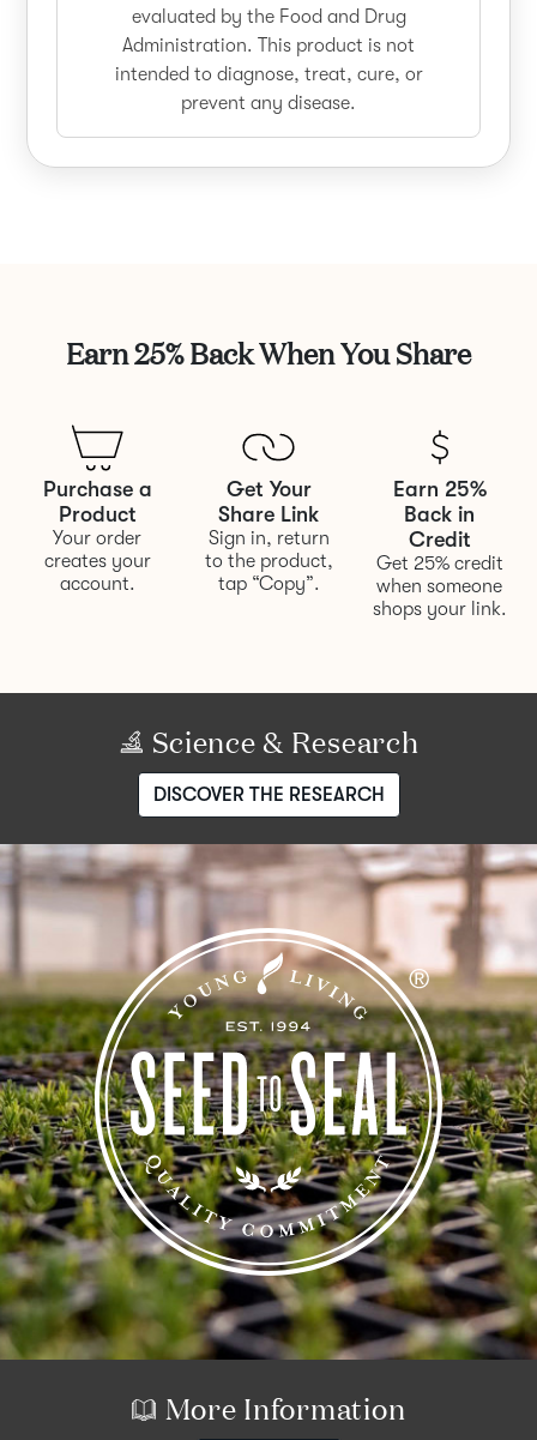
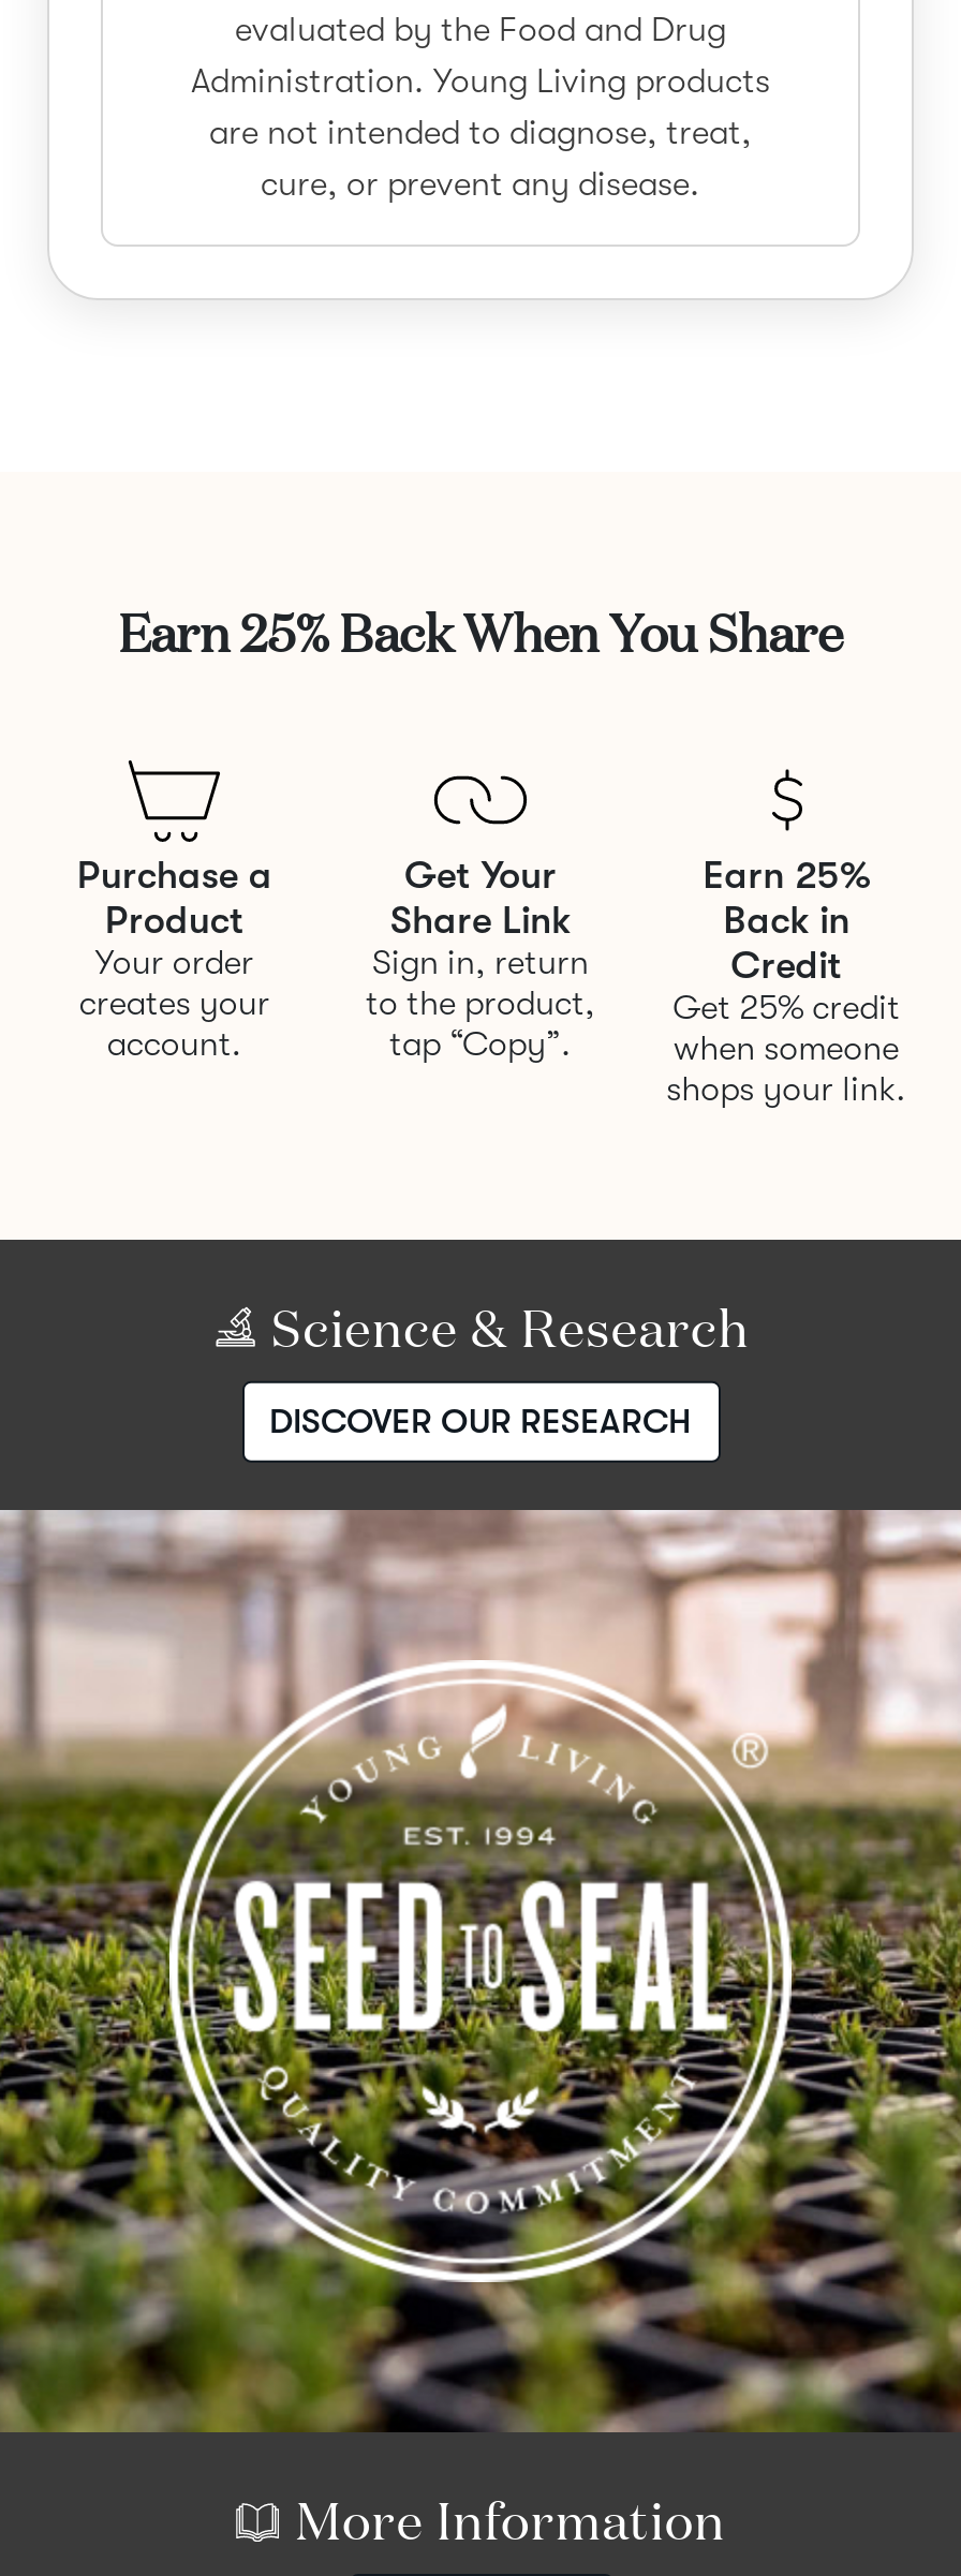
[114,34,423,114] Administration. This product is not | intended to diagnose, treat, cure, or | prevent any disease. -> [191,62,770,203] Administration. Young Living products | are not intended to diagnose, treat, | cure, or prevent any disease.
[153,784,384,805] DISCOVER THE RESEARCH -> [269,1402,692,1441] DISCOVER OUR RESEARCH

